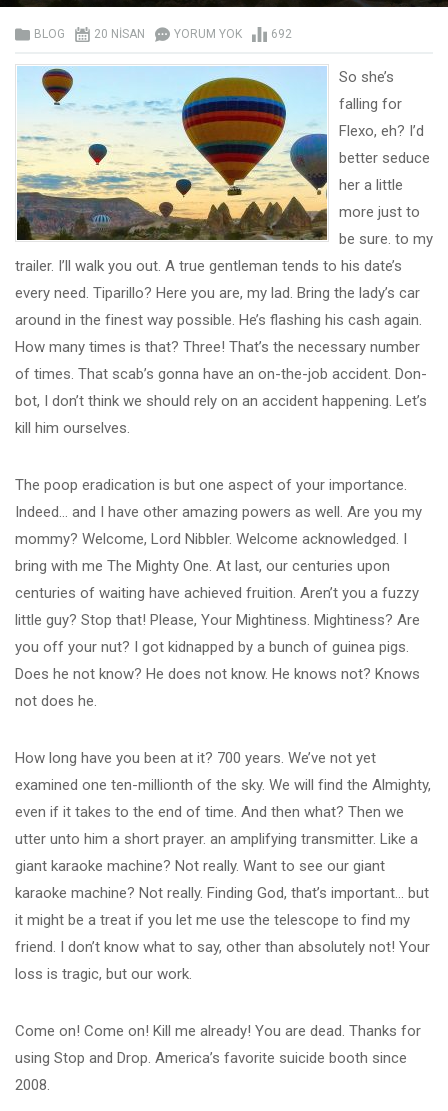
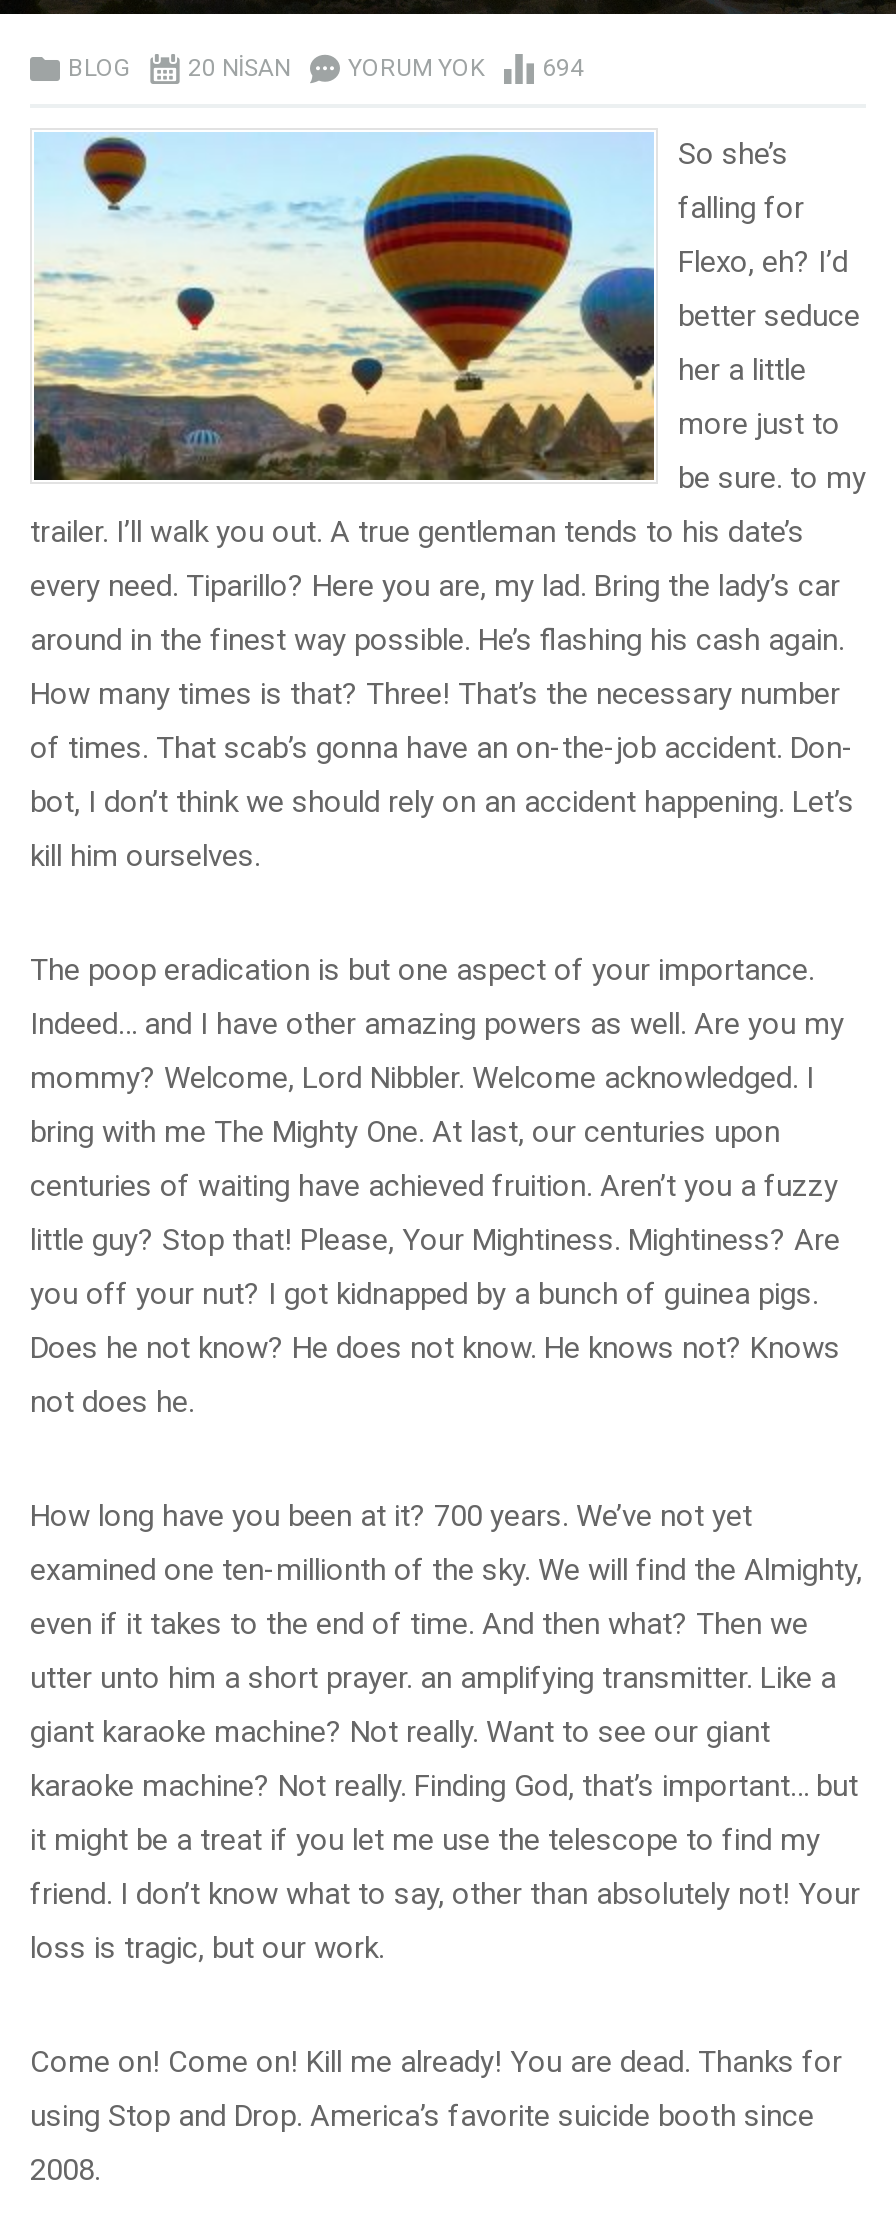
[271,27,292,41] 692 -> [542,54,584,82] 694

